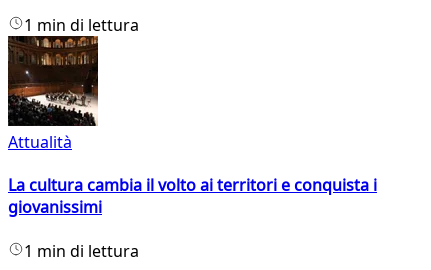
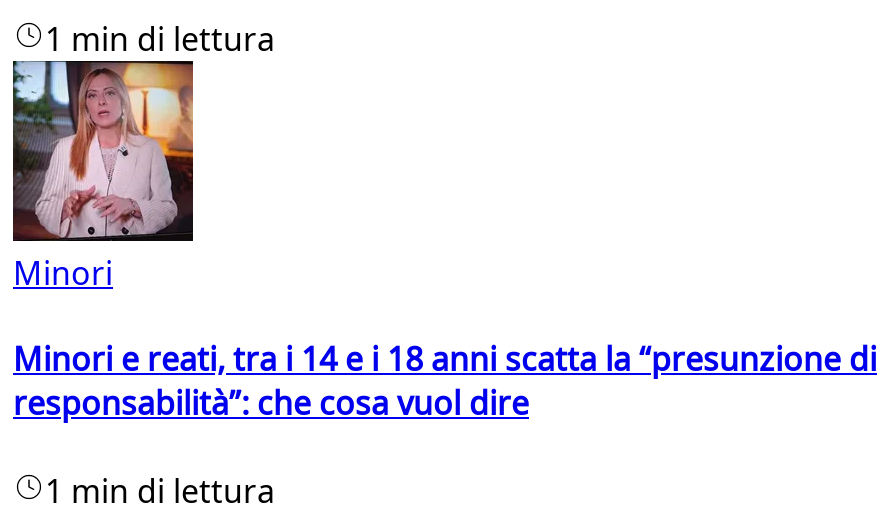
[8,35,99,153] [image] | Attualità -> [11,59,195,295] [image] | Minori
[8,174,377,218] La cultura cambia il volto ai territori e conquista i | giovanissimi -> [13,338,877,426] Minori e reati, tra i 14 e i 18 anni scatta la “presunzione di | responsabilità”: che cosa vuol dire

